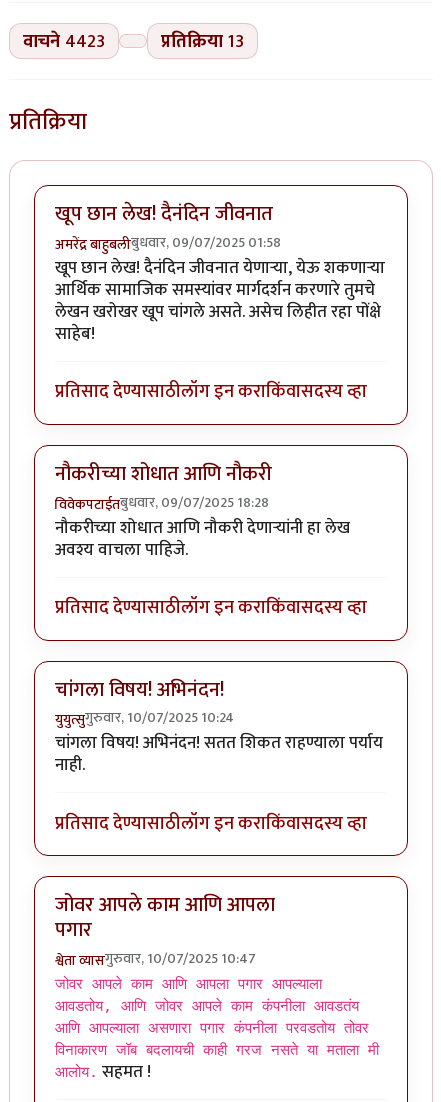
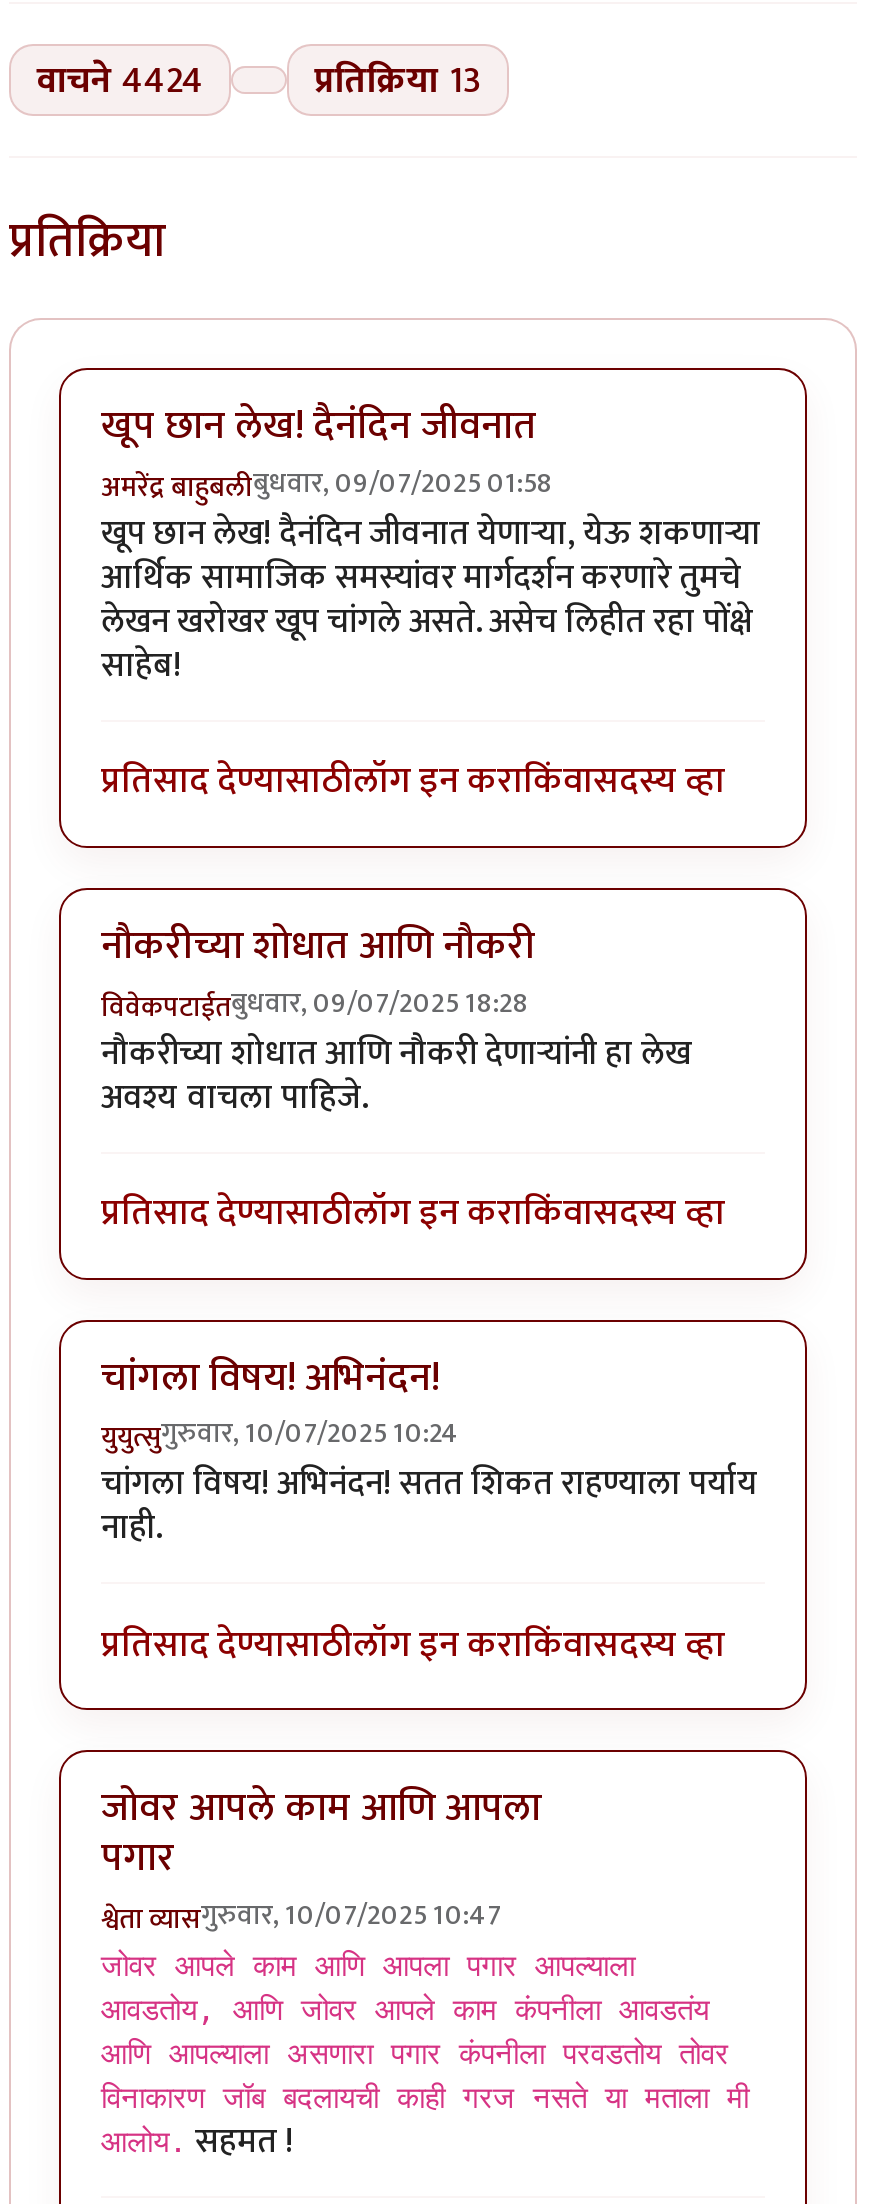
[23,26,105,57] वाचने 4423 -> [37,49,204,111] वाचने 4424

